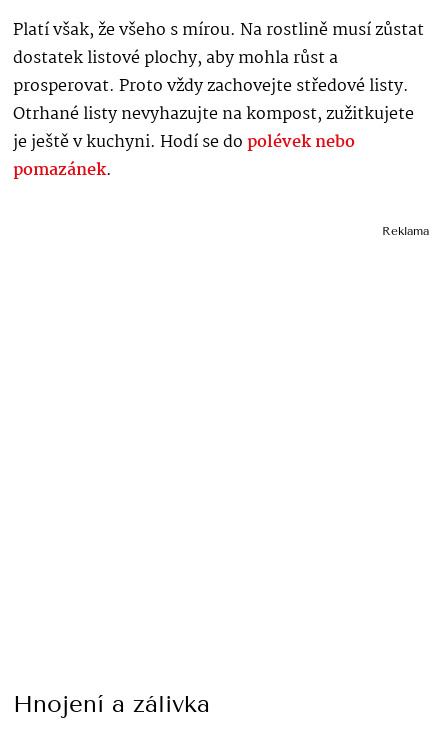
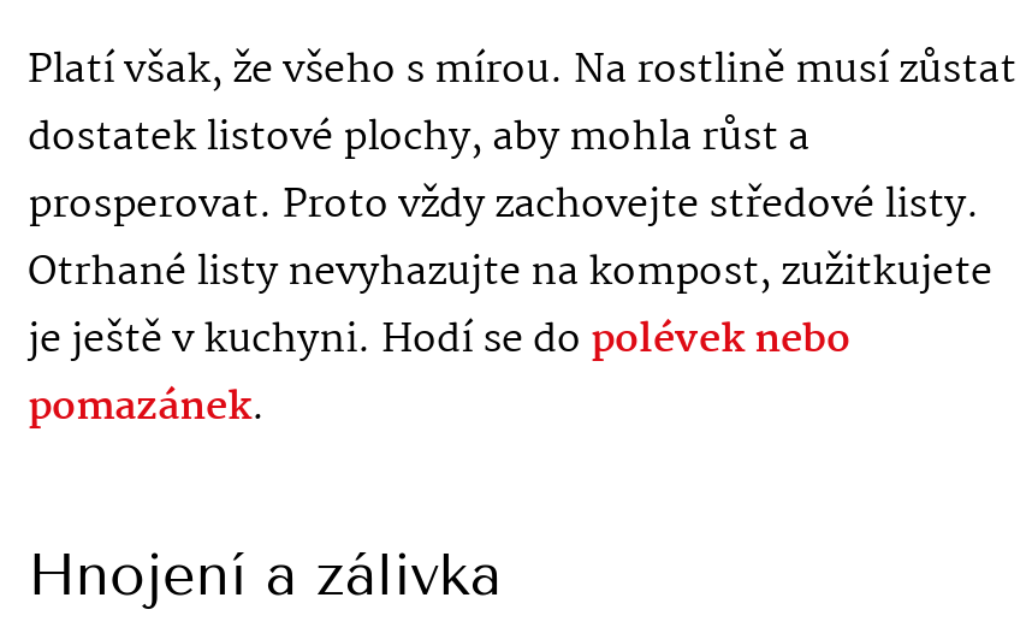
[382,224,429,238] Reklama -> none

